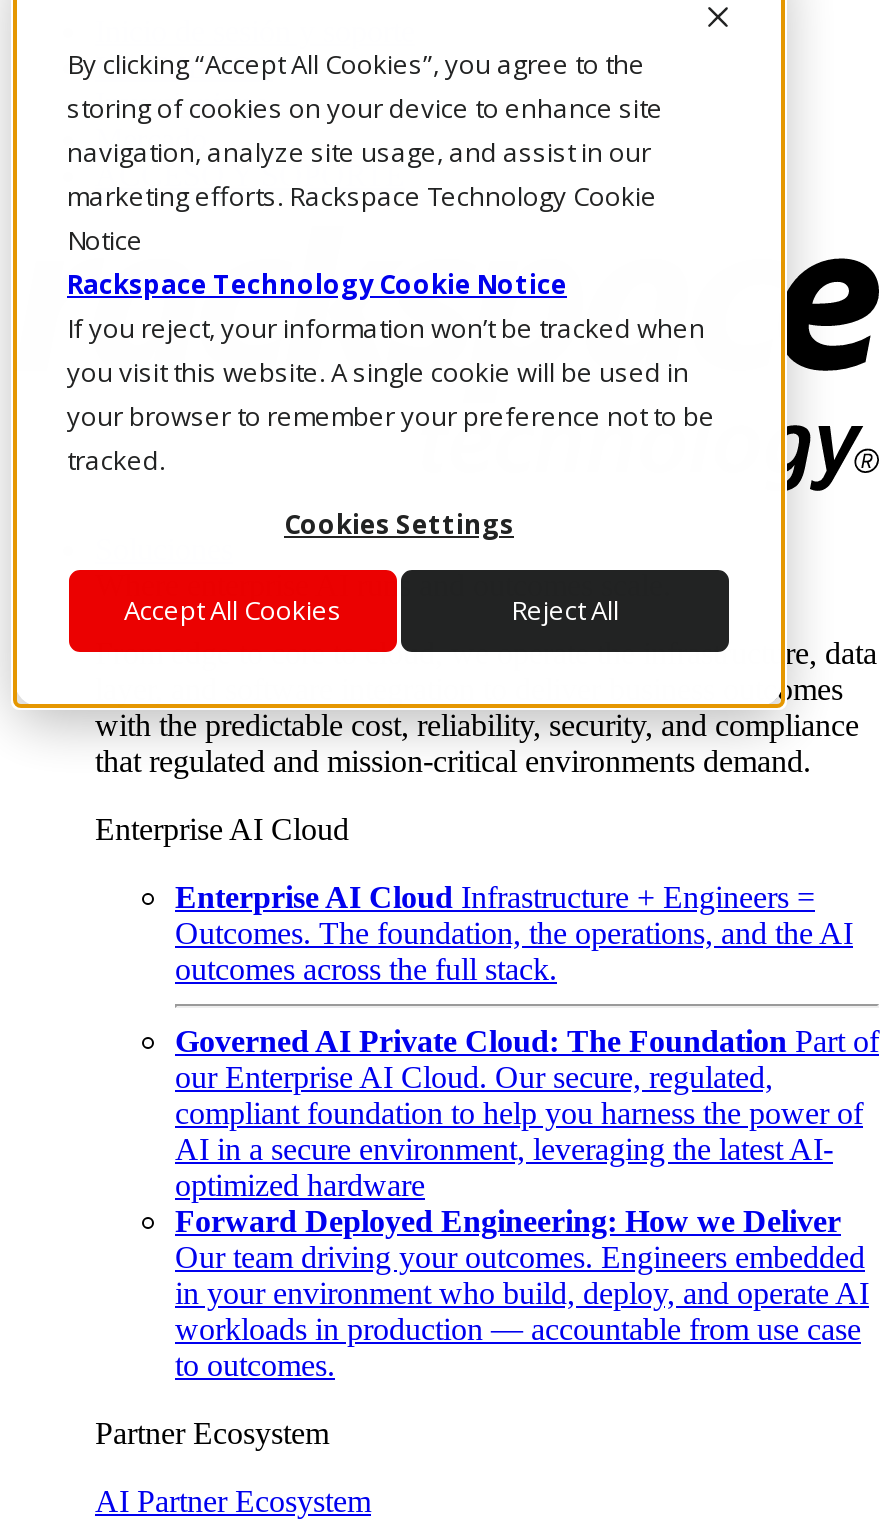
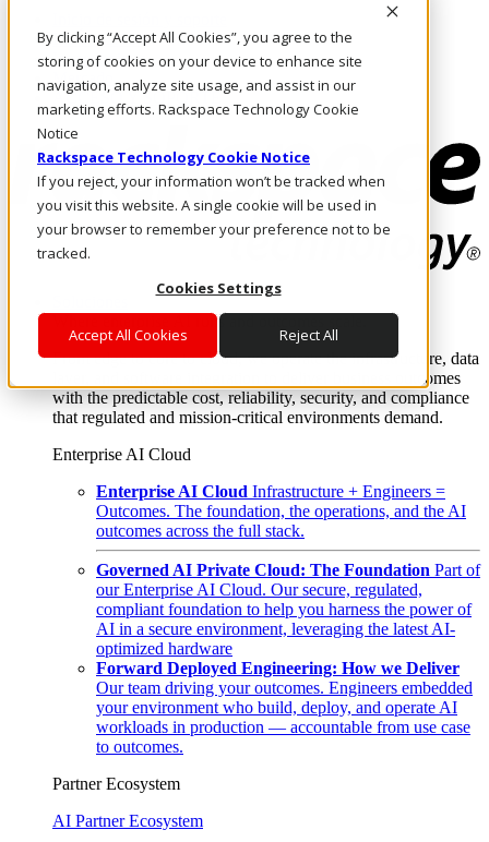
[175,1276,869,1310] in your environment who build, deploy, and operate AI -> [96,698,457,717] your environment who build, deploy, and operate AI

